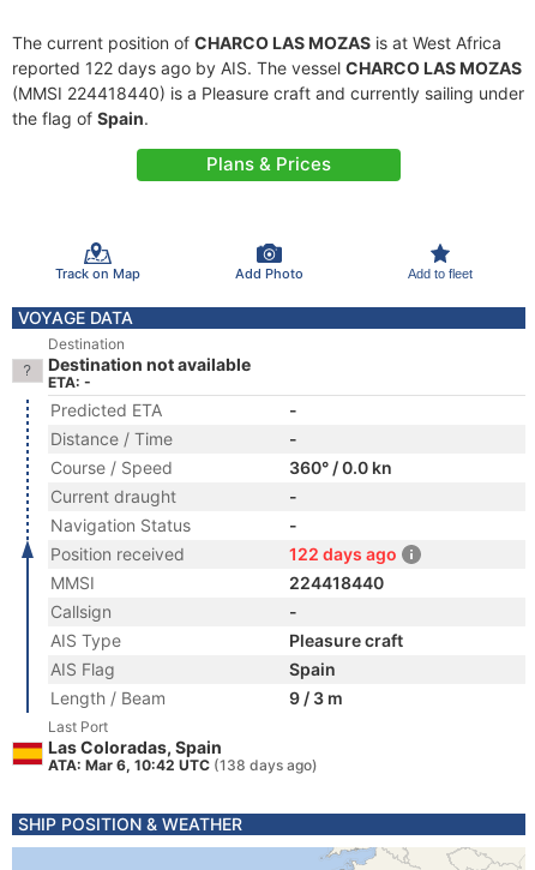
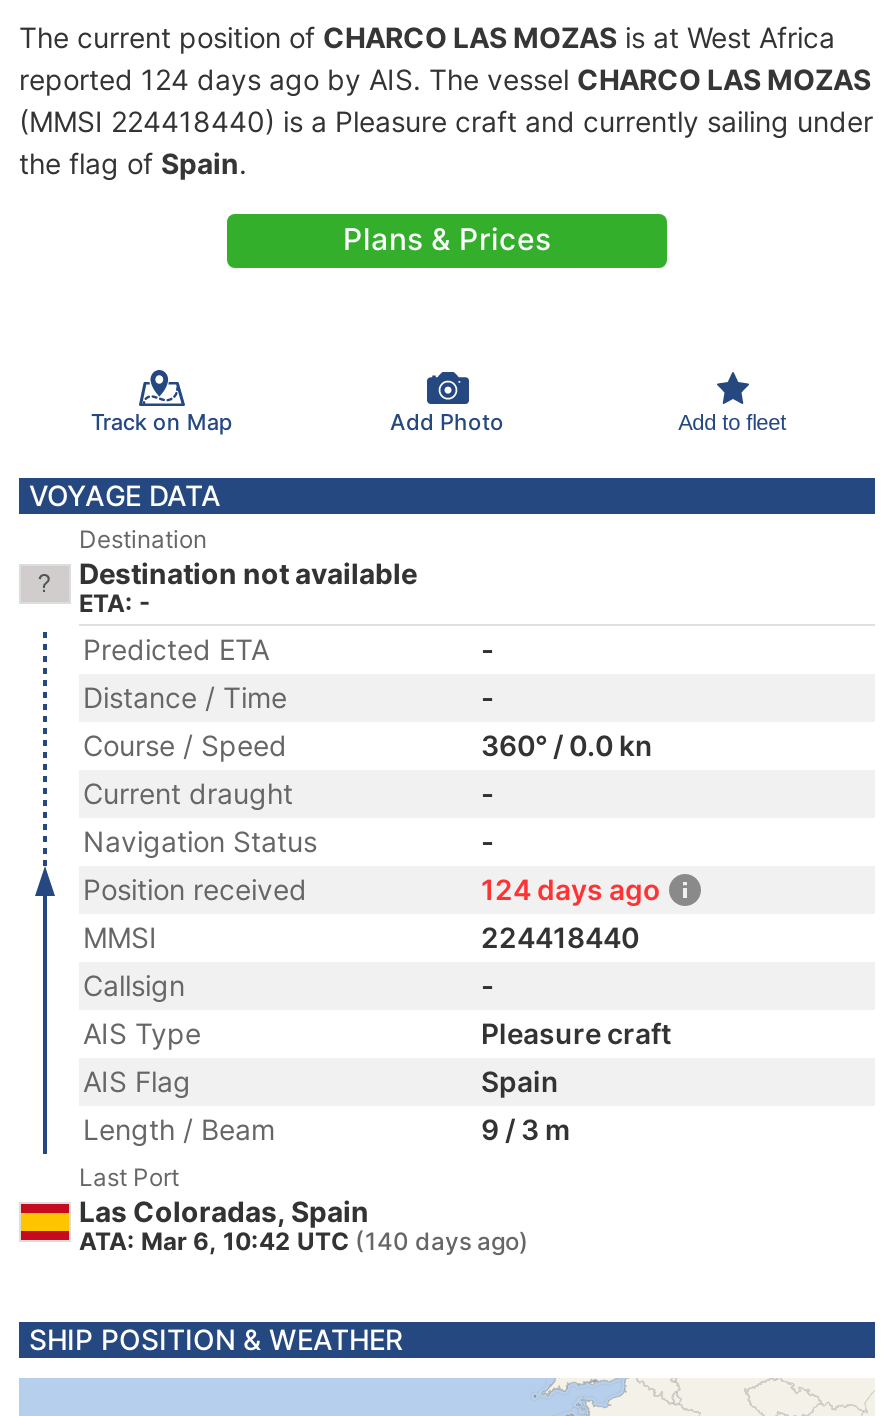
[12,58,522,78] reported 122 days ago by AIS. The vessel CHARCO LAS MOZAS -> [19,62,871,96] reported 124 days ago by AIS. The vessel CHARCO LAS MOZAS
[289,544,397,564] 122 days ago -> [481,872,661,906] 124 days ago
[48,756,318,774] ATA: Mar 6, 10:42 UTC (138 days ago) -> [79,1226,529,1256] ATA: Mar 6, 10:42 UTC (140 days ago)

